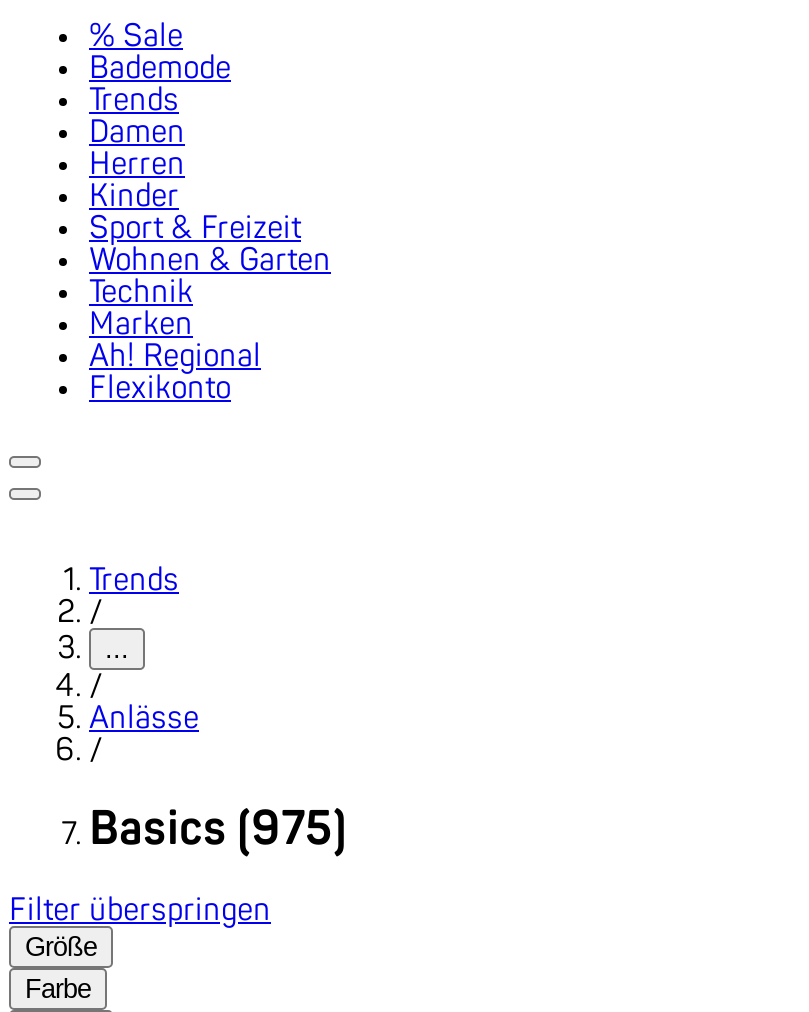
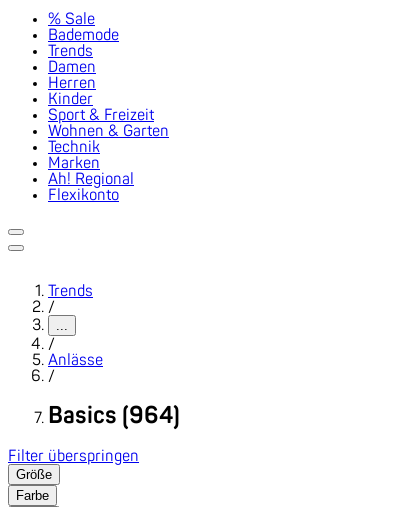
[89,806,347,854] Basics (975) -> [48,404,180,428] Basics (964)

